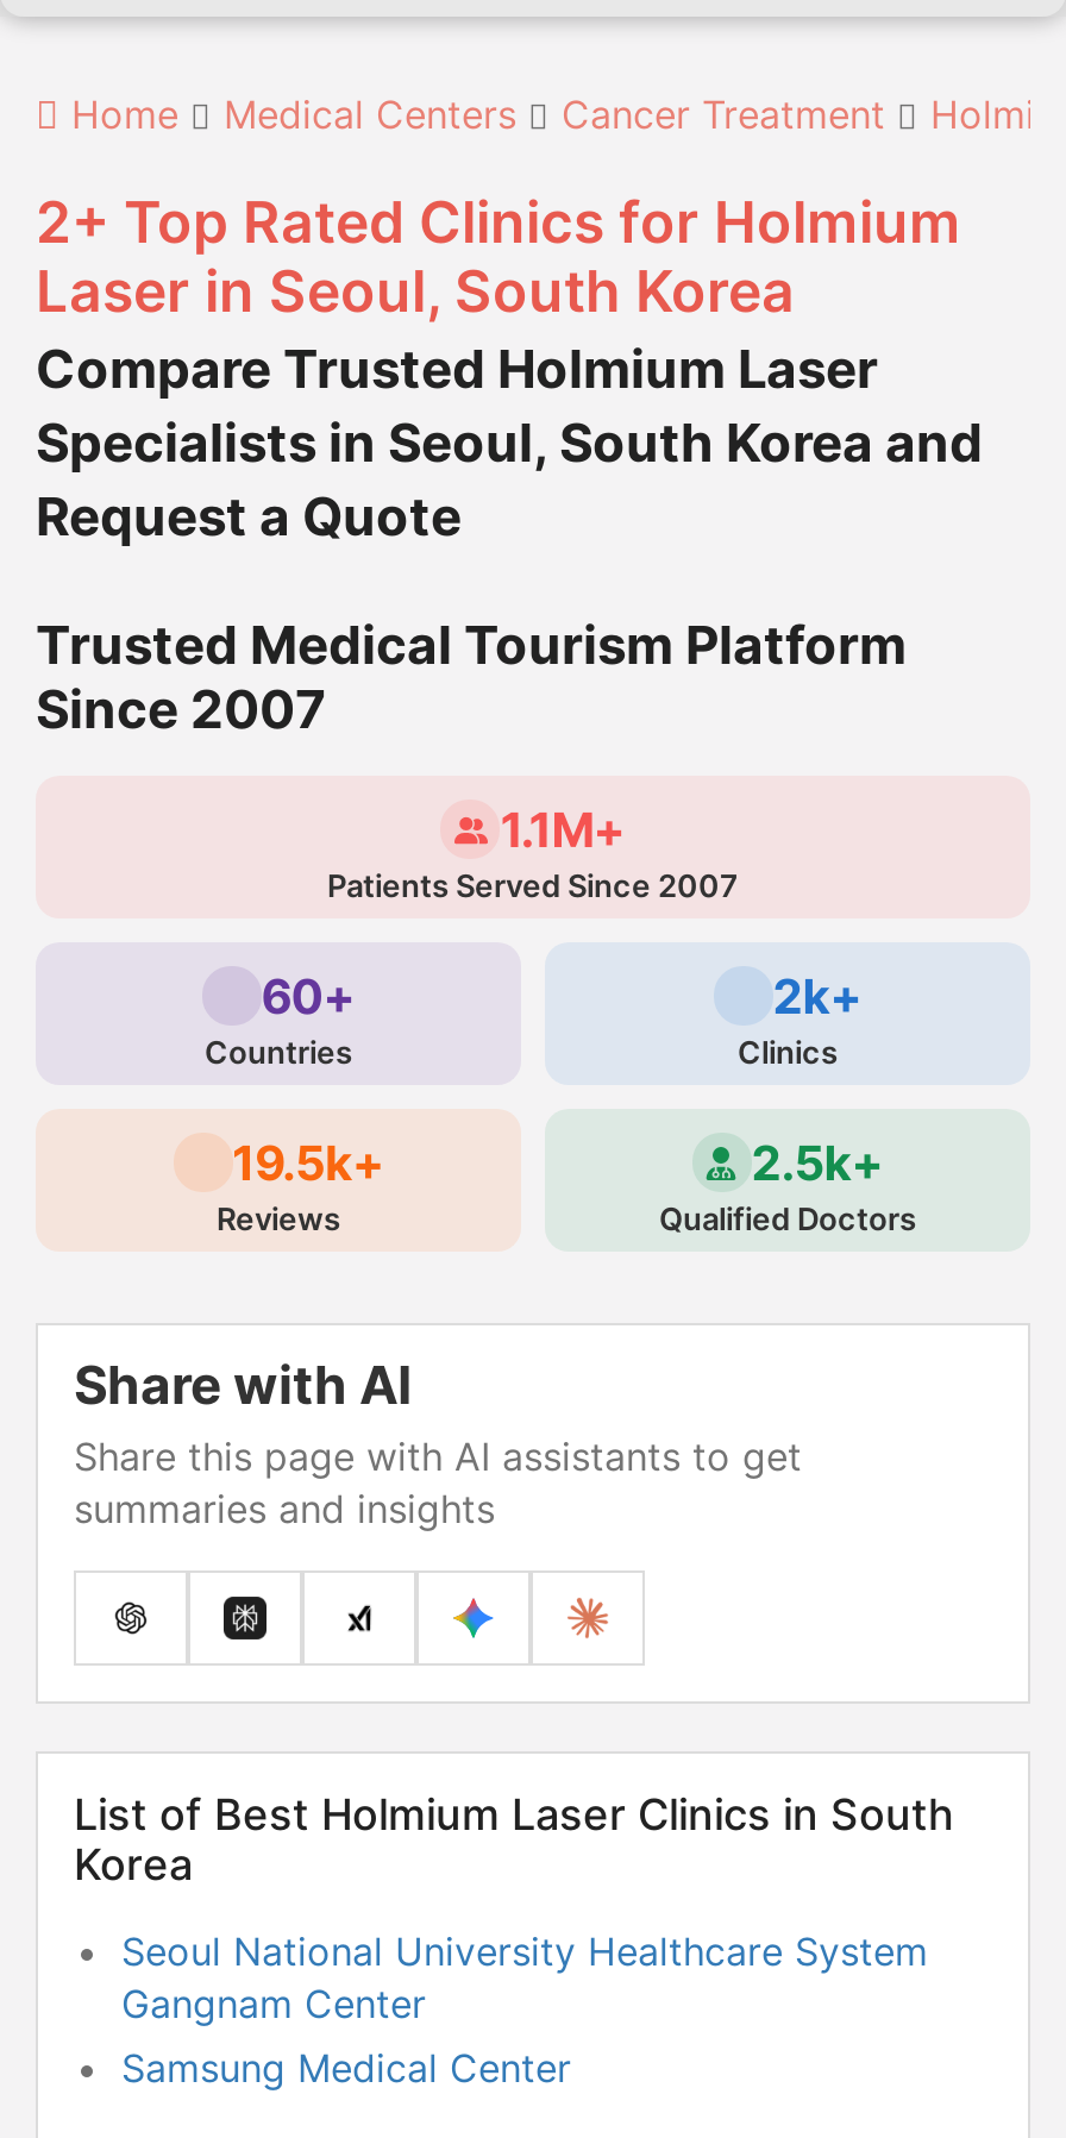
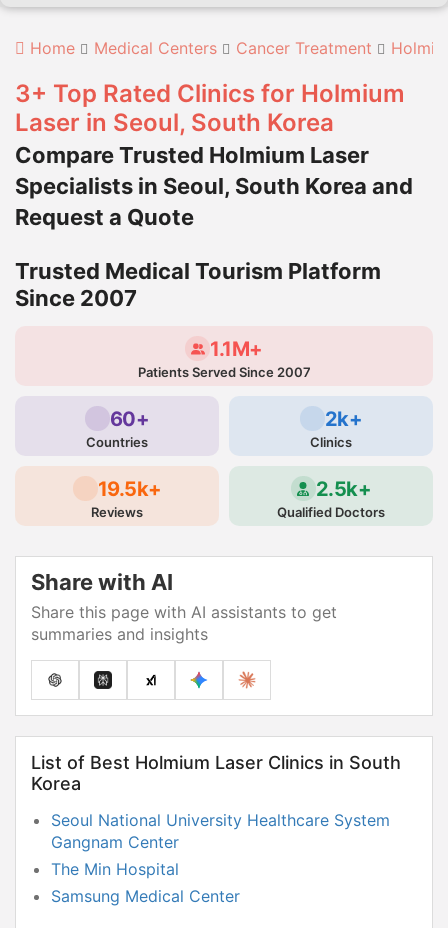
[36,188,961,257] 2+ Top Rated Clinics for Holmium -> [15,79,405,108] 3+ Top Rated Clinics for Holmium
none -> [51,859,179,879] The Min Hospital

